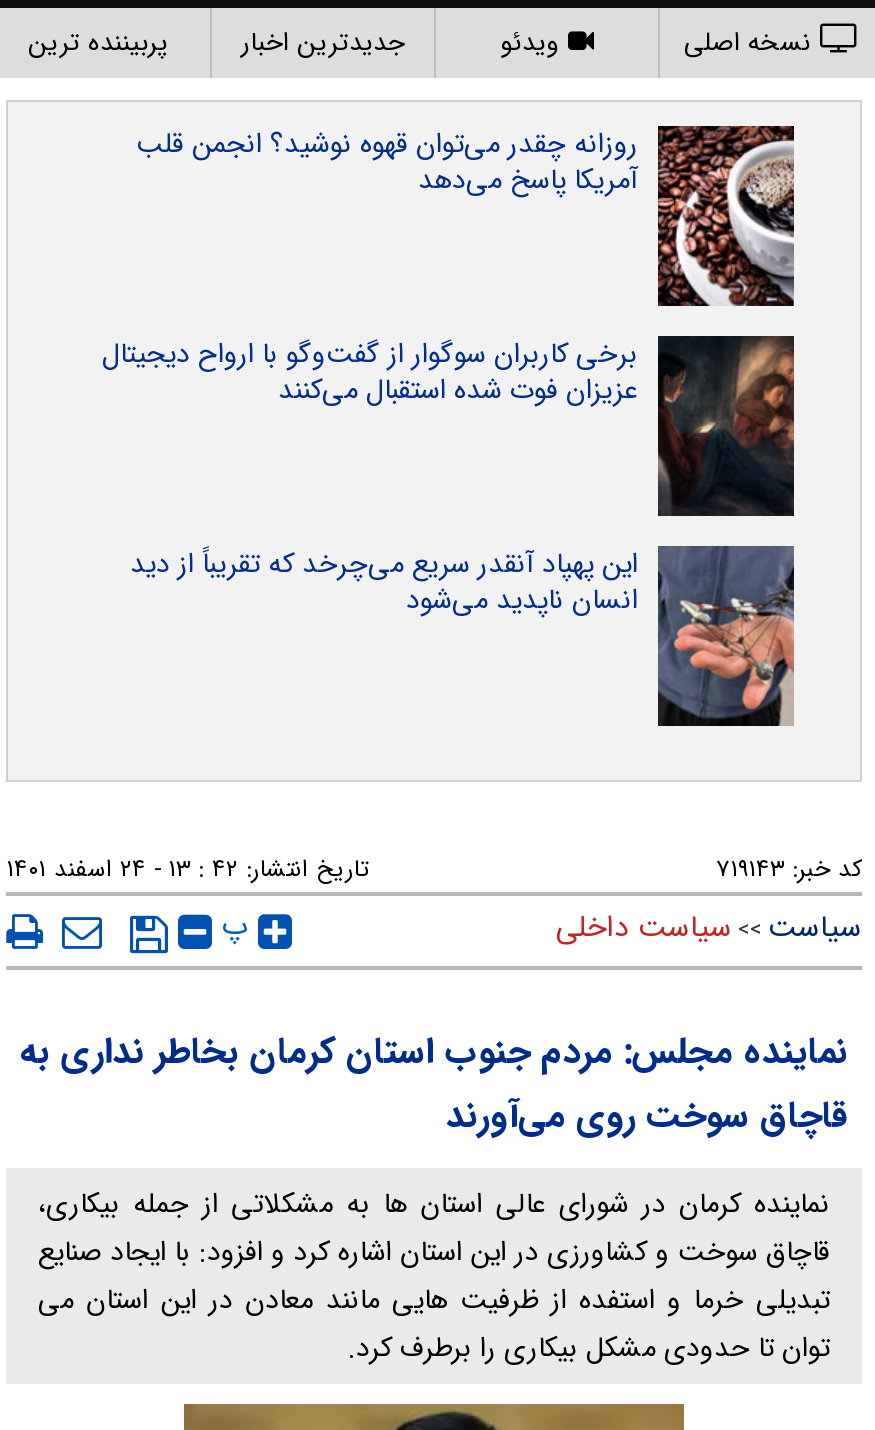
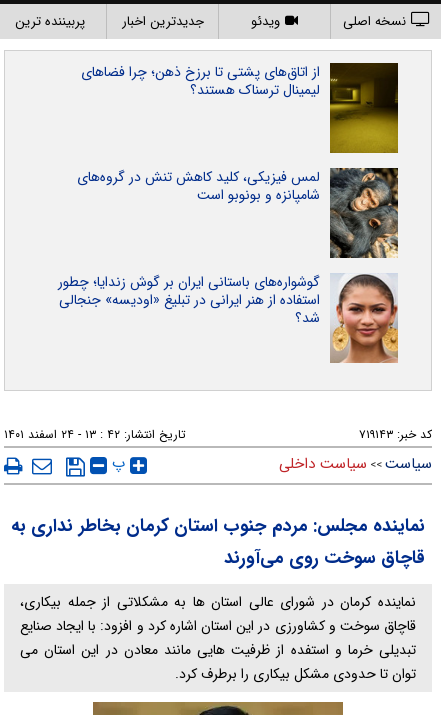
[136,122,796,308] [image] | روزانه چقدر می‌توان قهوه نوشید؟ انجمن قلب | آمریکا پاسخ می‌دهد -> [81,61,399,154] [image] | از اتاق‌های پشتی تا برزخ ذهن؛ چرا فضاهای | لیمینال ترسناک هستند؟
[102,332,796,518] [image] | برخی کاربران سوگوار از گفت‌وگو با ارواح دیجیتال | عزیزان فوت شده استقبال می‌کنند -> [77,166,399,259] [image] | لمس فیزیکی، کلید کاهش تنش در گروه‌های | شامپانزه و بونوبو است
[130,542,796,728] [image] | این پهپاد آنقدر سریع می‌چرخد که تقریباً از دید | انسان ناپدید می‌شود -> [58,271,398,364] [image] | گوشواره‌های باستانی ایران بر گوش زندایا؛ چطور | استفاده از هنر ایرانی در تبلیغ «اودیسه» جنجالی | شد؟

